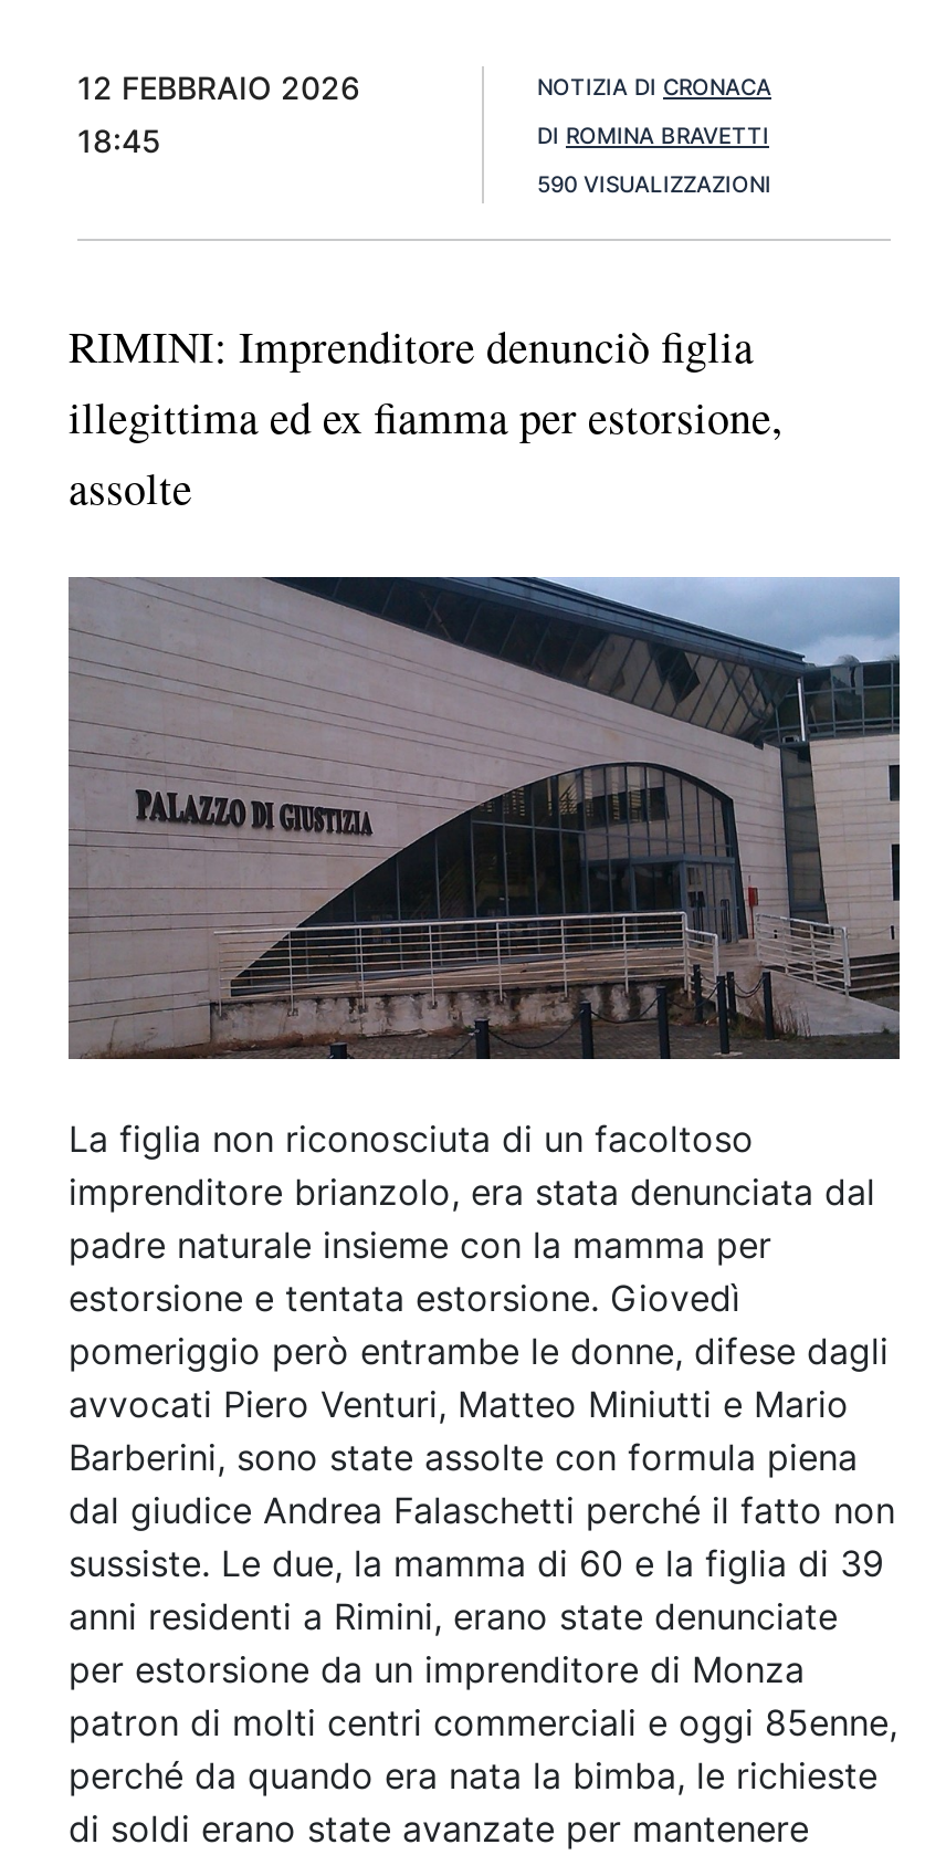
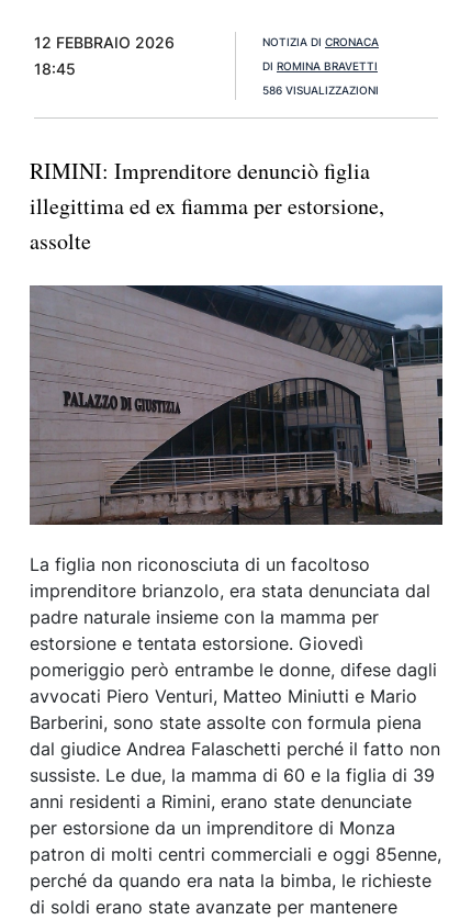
[537,170,771,197] 590 VISUALIZZAZIONI -> [262,83,379,97] 586 VISUALIZZAZIONI

